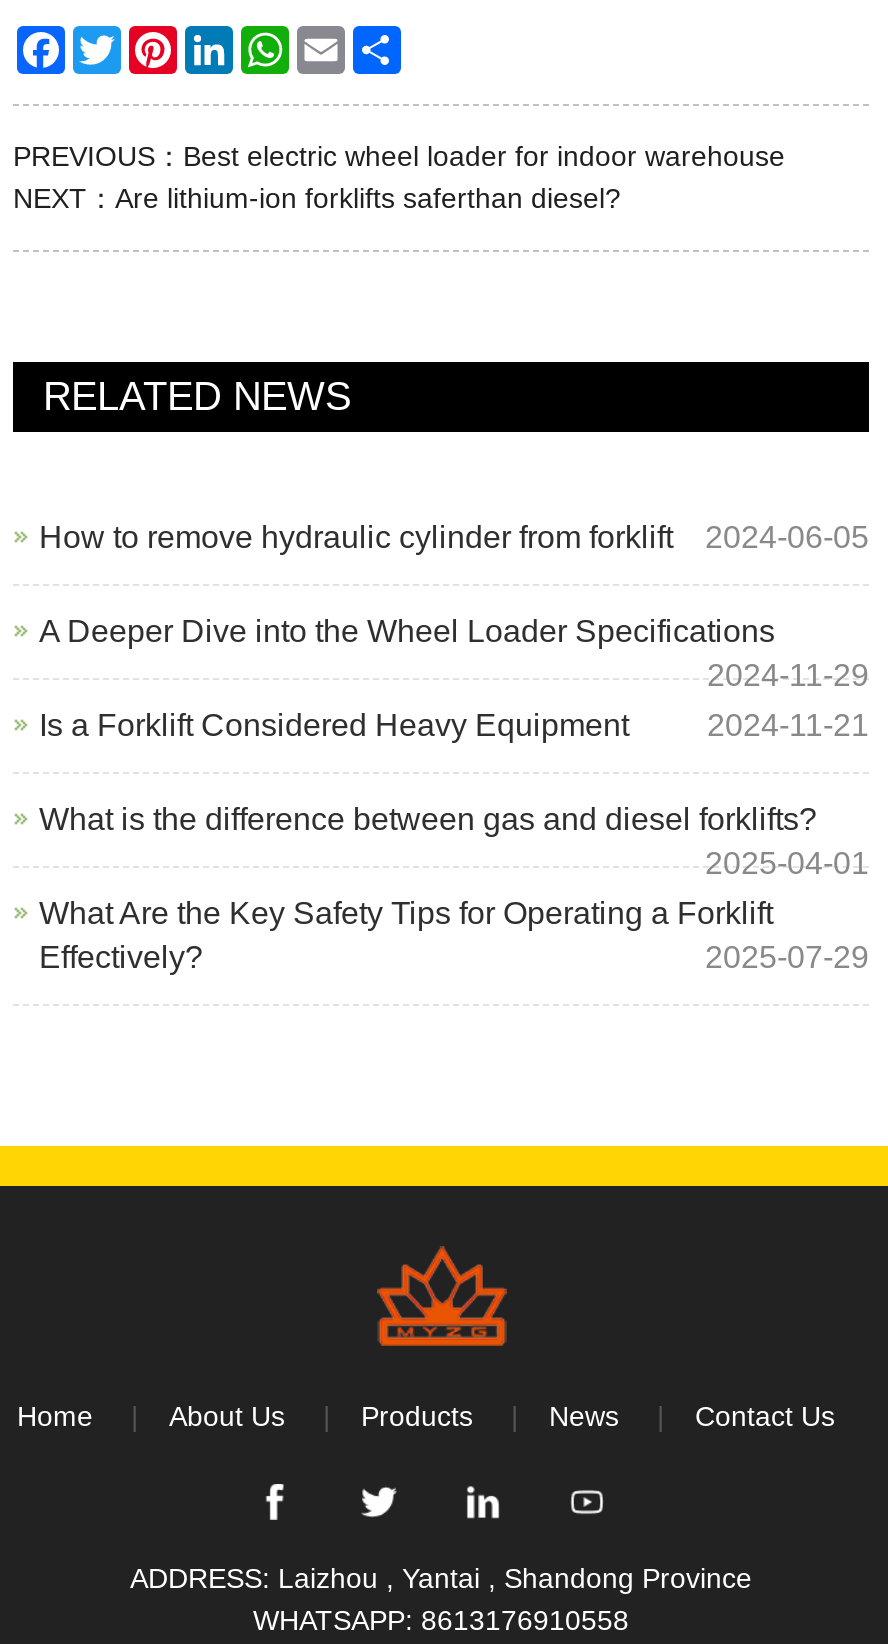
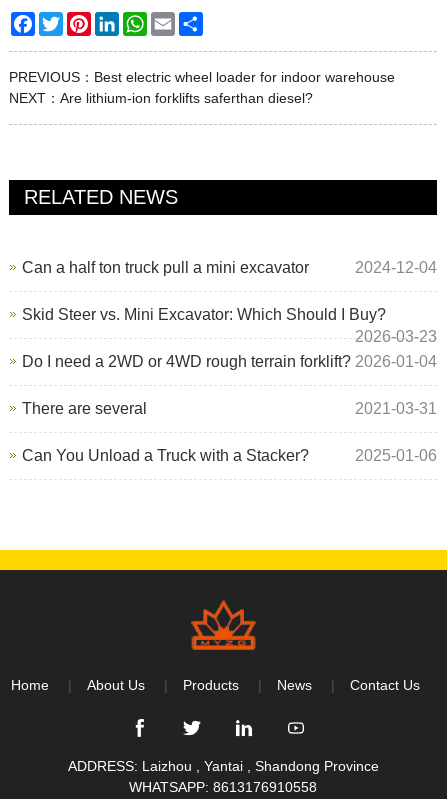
[39,520,869,554] How to remove hydraulic cylinder from forklift | 2024-06-05 -> [22,259,437,276] Can a half ton truck pull a mini excavator | 2024-12-04
[39,614,869,692] A Deeper Dive into the Wheel Loader Specifications | 2024-11-29 -> [22,306,437,345] Skid Steer vs. Mini Excavator: Which Should I Buy? | 2026-03-23
[39,708,869,742] Is a Forklift Considered Heavy Equipment | 2024-11-21 -> [22,353,437,370] Do I need a 2WD or 4WD rough terrain forklift? 2026-01-04
[39,802,869,880] What is the difference between gas and diesel forklifts? | 2025-04-01 -> [22,400,437,417] There are several | 2021-03-31
[39,896,869,974] What Are the Key Safety Tips for Operating a Forklift | Effectively? | 2025-07-29 -> [22,447,437,464] Can You Unload a Truck with a Stacker? | 2025-01-06

